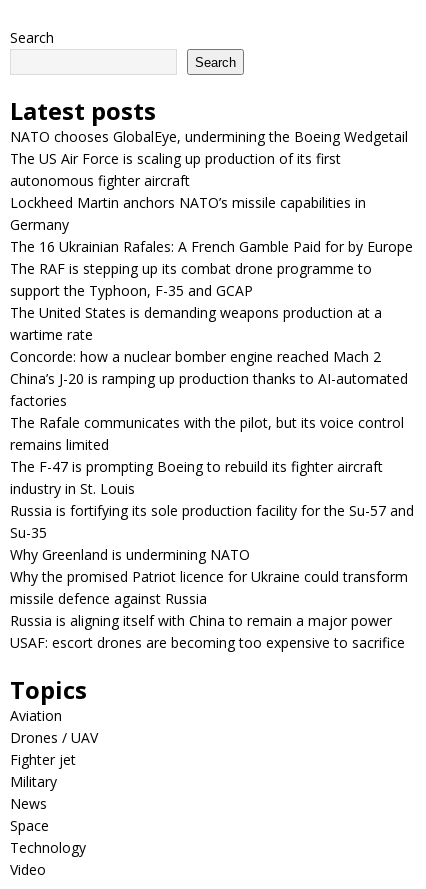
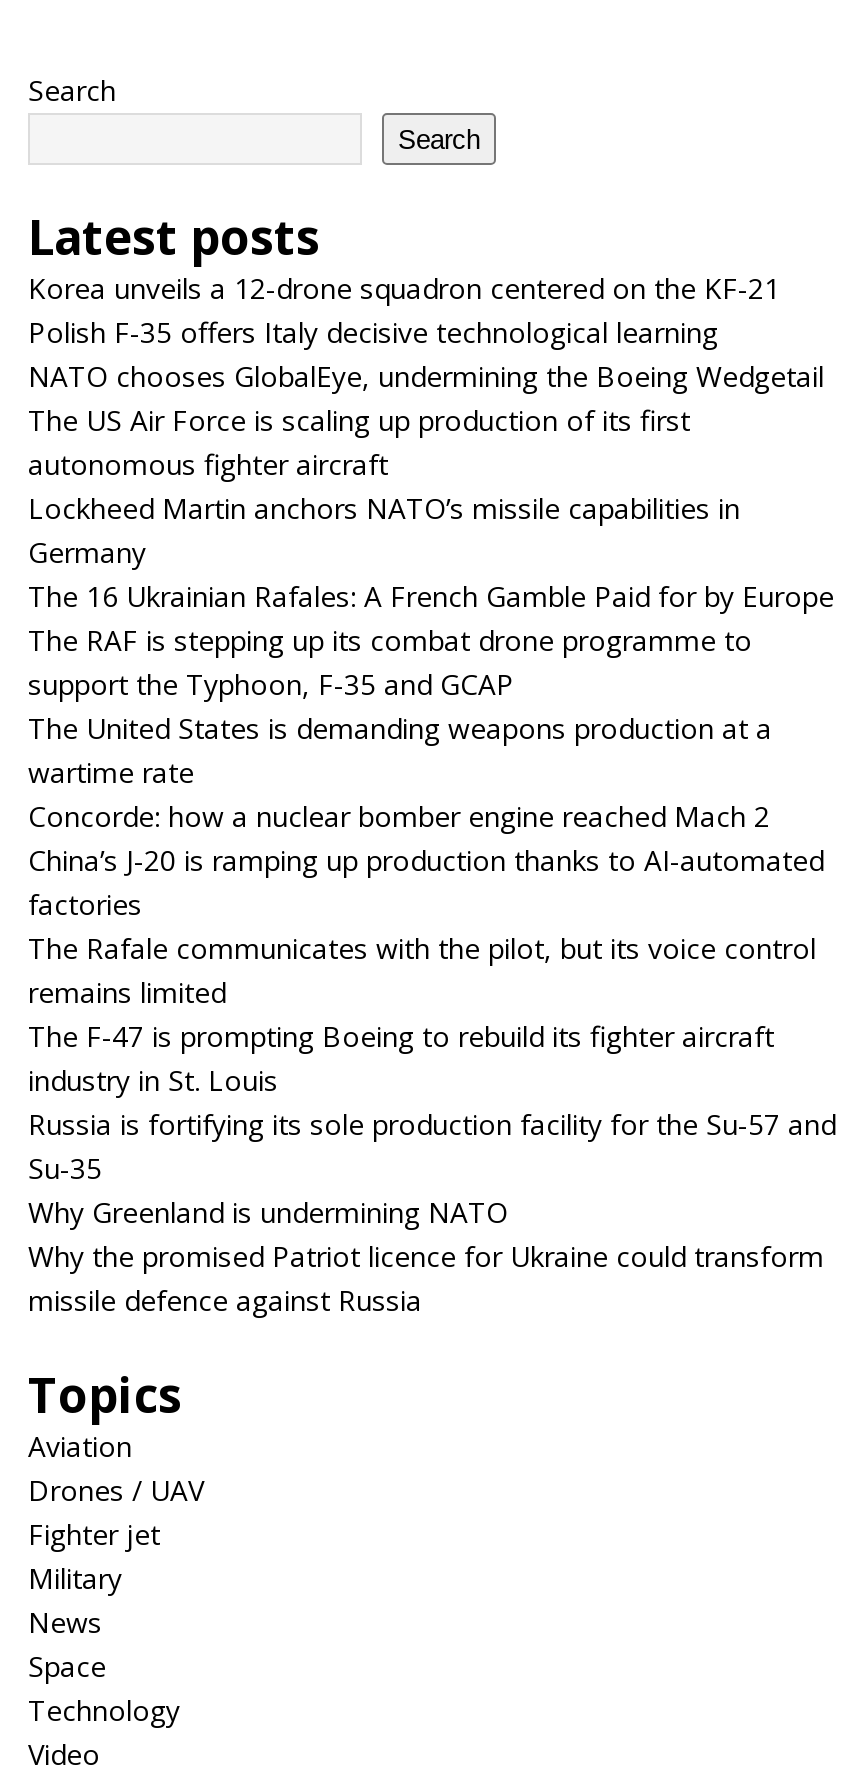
none -> [28,269,780,351] Korea unveils a 12-drone squadron centered on the KF-21 | Polish F-35 offers Italy decisive technological learning
moved [10,127,414,608] -> [28,357,836,1319]: NATO chooses GlobalEye, undermining the Boeing Wedgetail | The US Air Force is scaling up production of its first | autonomous fighter aircraft | ... | Why the promised Patriot licence for Ukraine could transform | missile defence against Russia
[10,611,405,652] Russia is aligning itself with China to remain a major power | USAF: escort drones are becoming too expensive to sacrifice -> none

